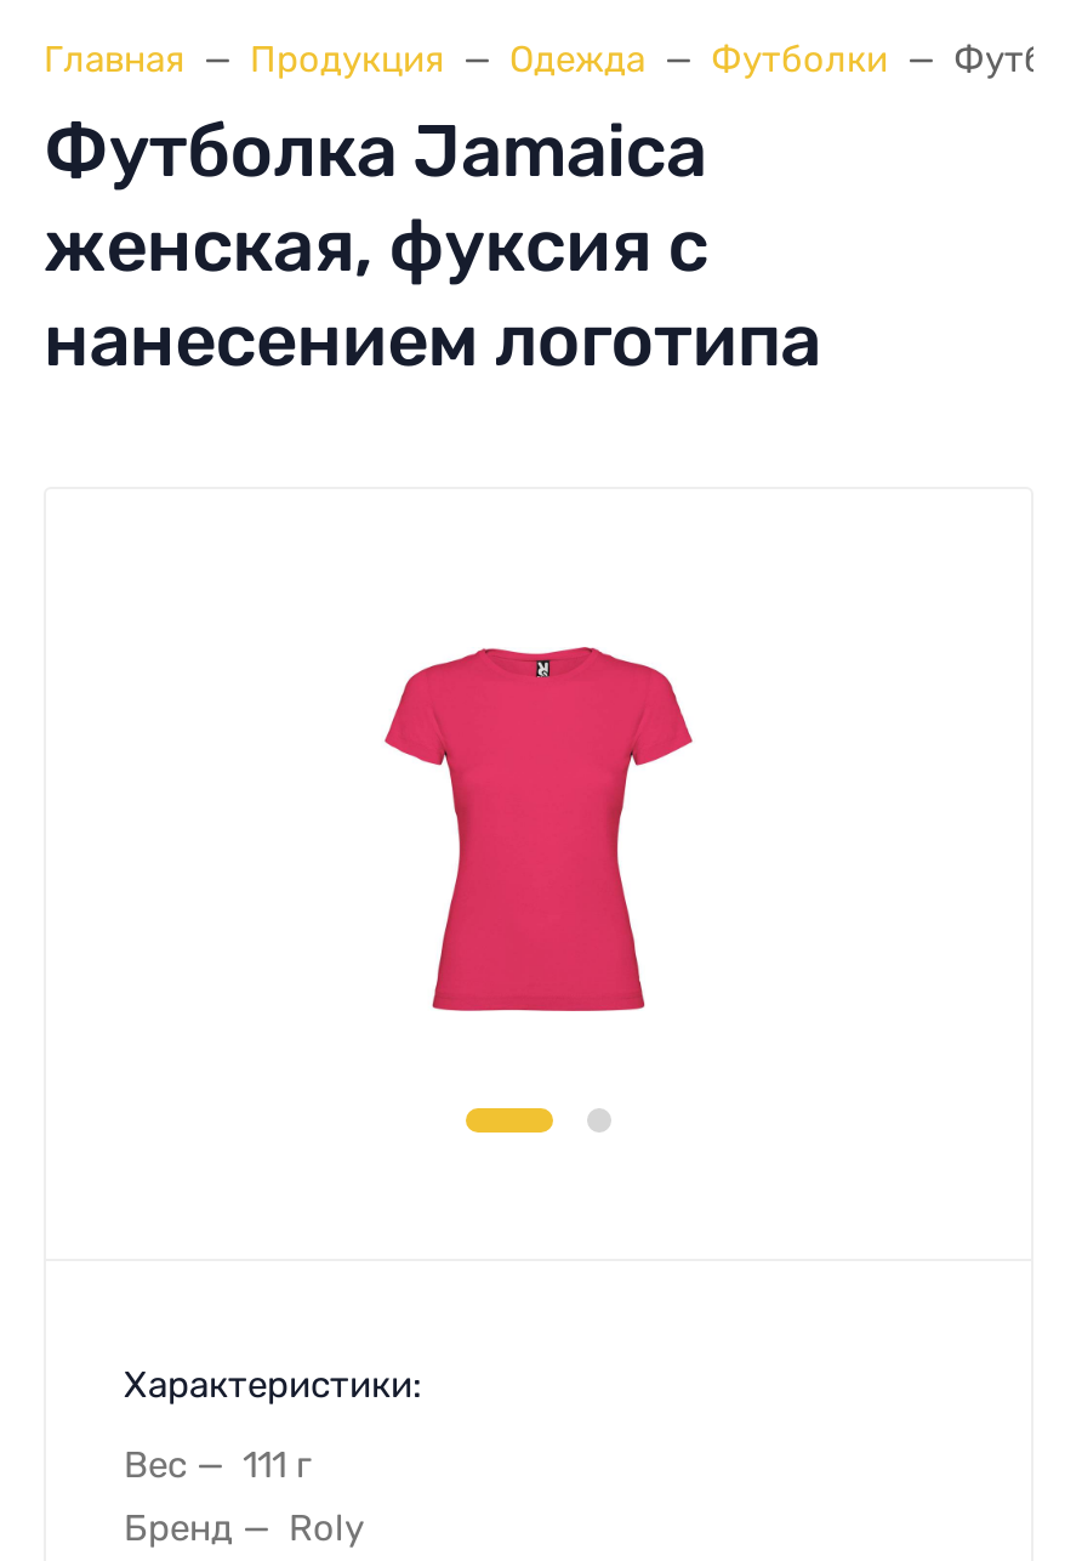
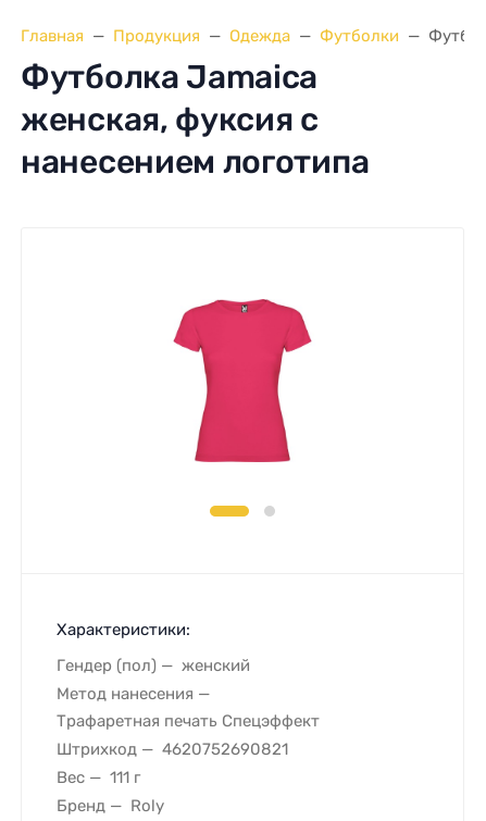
none -> [57,655,320,759] Гендер (пол) | женский | Метод нанесения | Трафаретная печать Спецэффект | Штрихкод | 4620752690821

